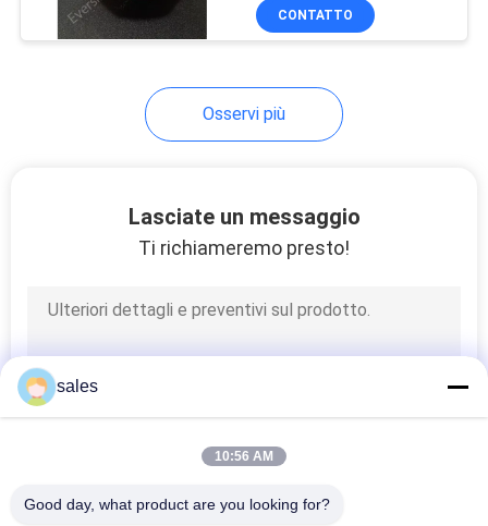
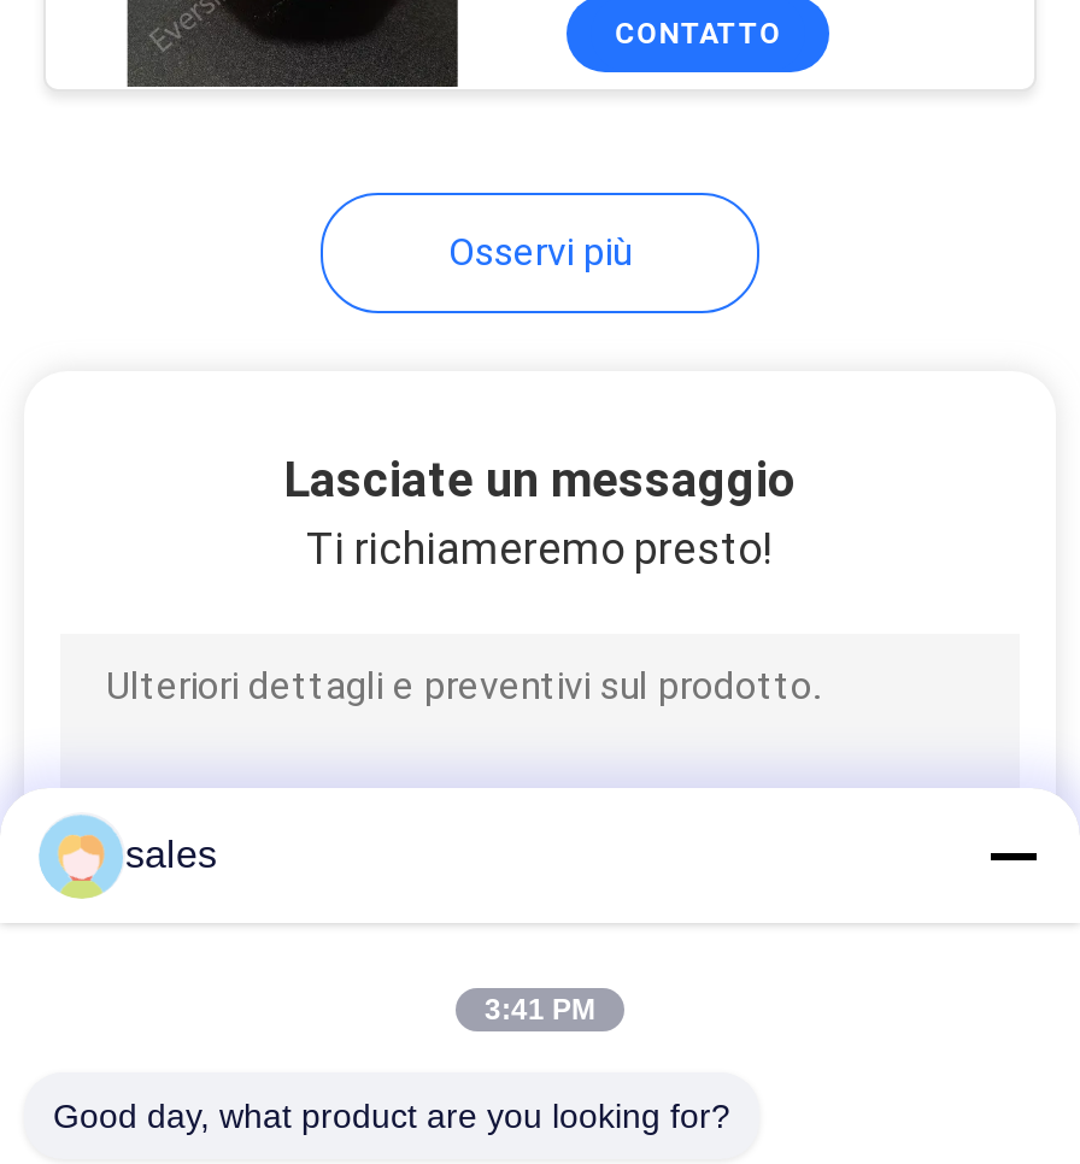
[215,449,273,464] 10:56 AM -> [485,993,595,1027] 3:41 PM

